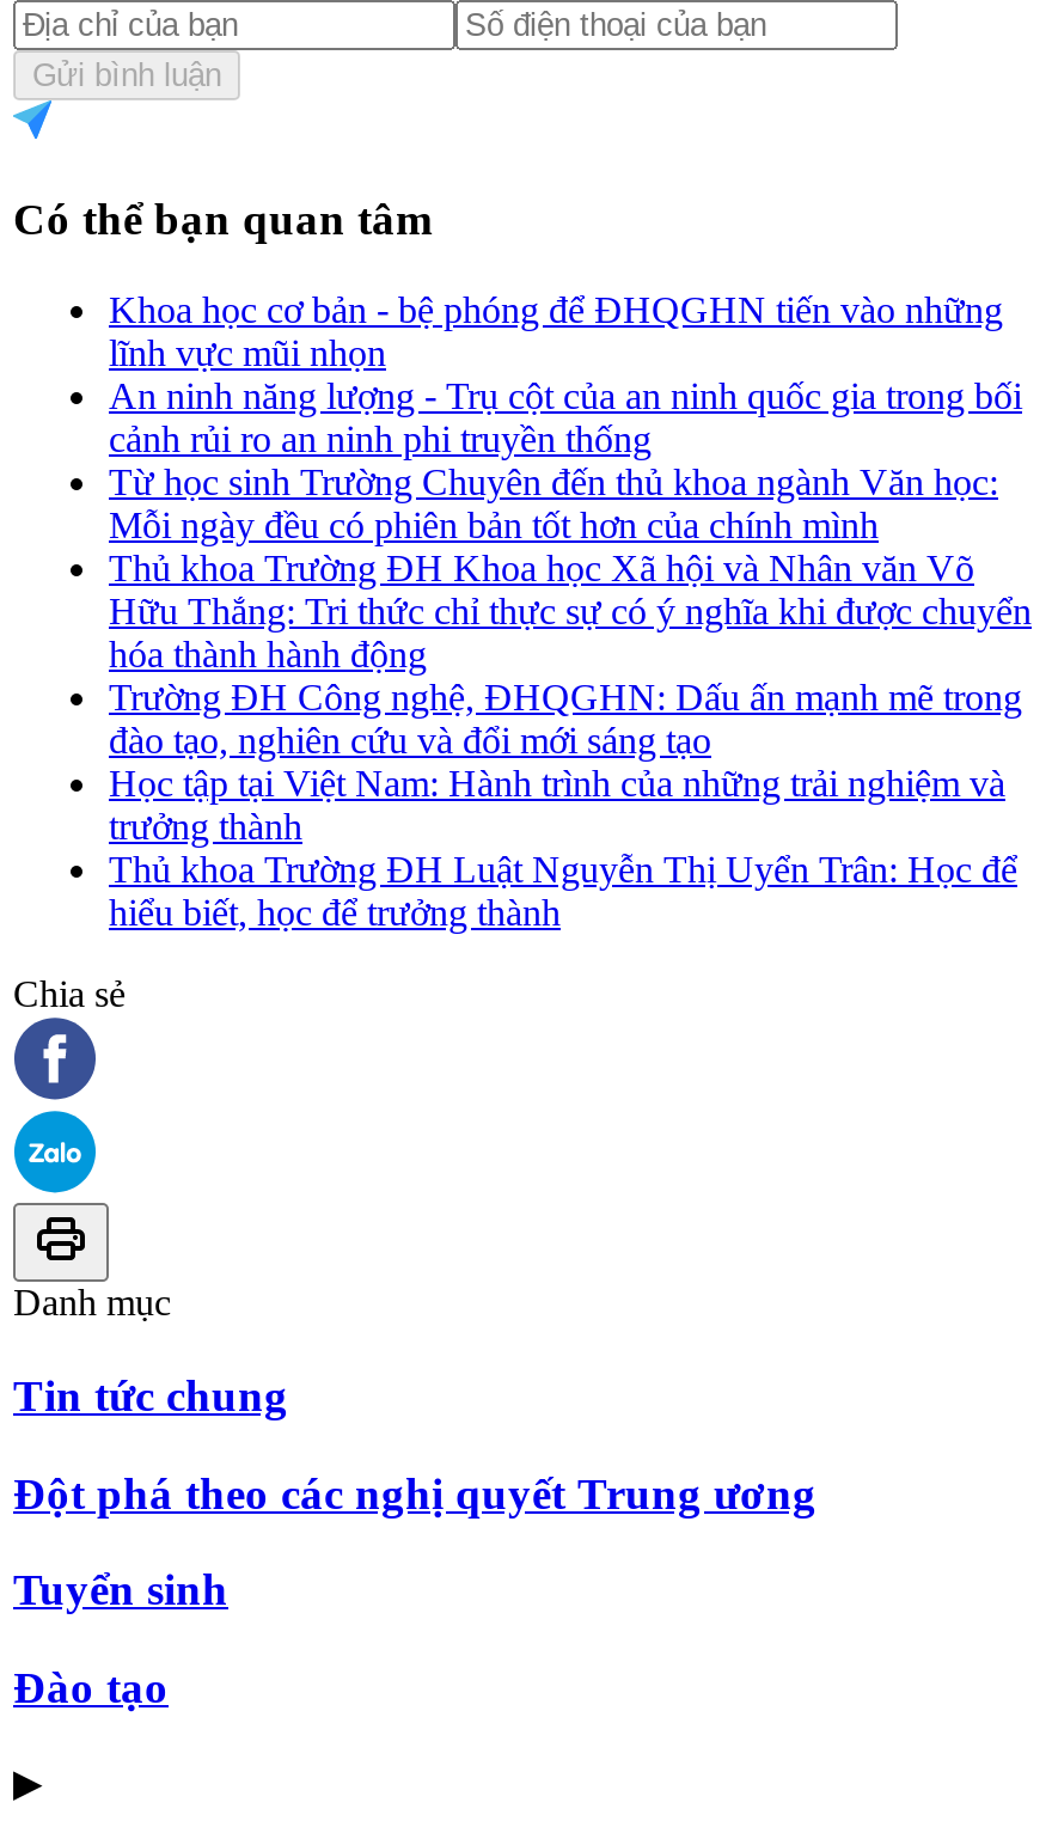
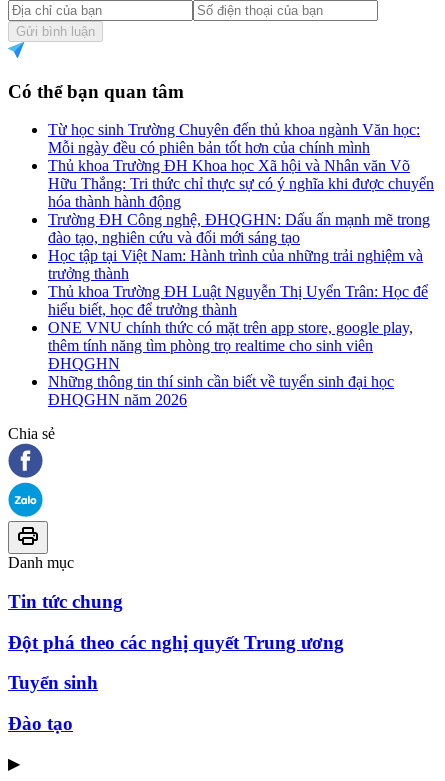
[109,290,1022,460] Khoa học cơ bản - bệ phóng để ĐHQGHN tiến vào những | lĩnh vực mũi nhọn | An ninh năng lượng - Trụ cột của an ninh quốc gia trong bối | cảnh rủi ro an ninh phi truyền thống -> none
moved [109,462,1032,933] -> [48,121,434,318]: Từ học sinh Trường Chuyên đến thủ khoa ngành Văn học: | Mỗi ngày đều có phiên bản tốt hơn của chính mình | Thủ khoa Trường ĐH Khoa học Xã hội và Nhân văn Võ | ... | Thủ khoa Trường ĐH Luật Nguyễn Thị Uyển Trân: Học để | hiểu biết, học để trưởng thành
none -> [48,319,413,408] ONE VNU chính thức có mặt trên app store, google play, | thêm tính năng tìm phòng trọ realtime cho sinh viên | ĐHQGHN | Những thông tin thí sinh cần biết về tuyển sinh đại học | ĐHQGHN năm 2026

